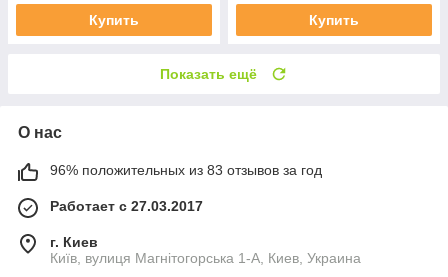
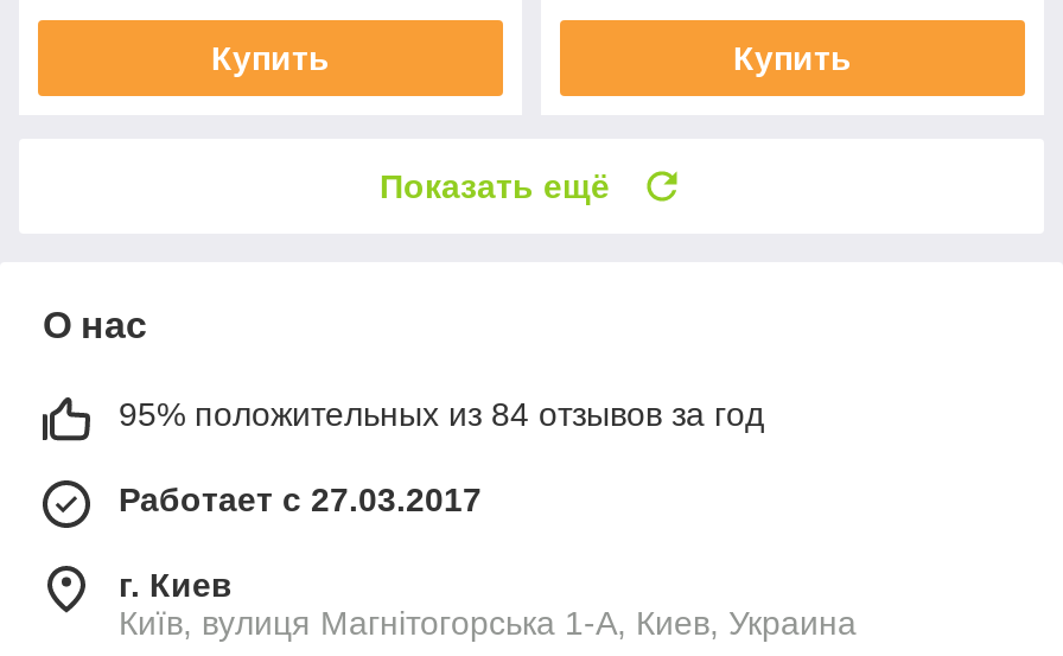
[50,162,322,178] 96% положительных из 83 отзывов за год -> [119,396,764,434] 95% положительных из 84 отзывов за год

